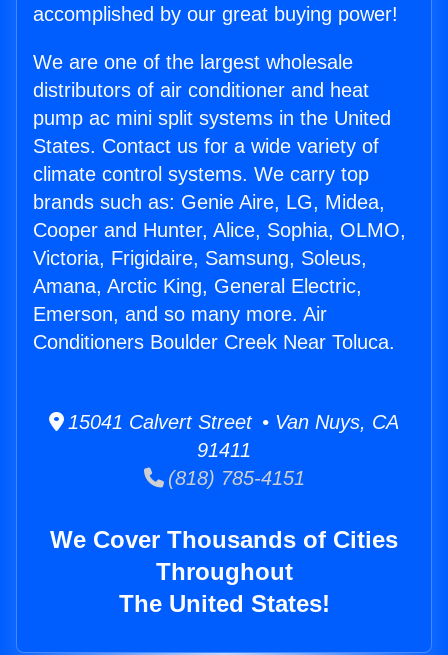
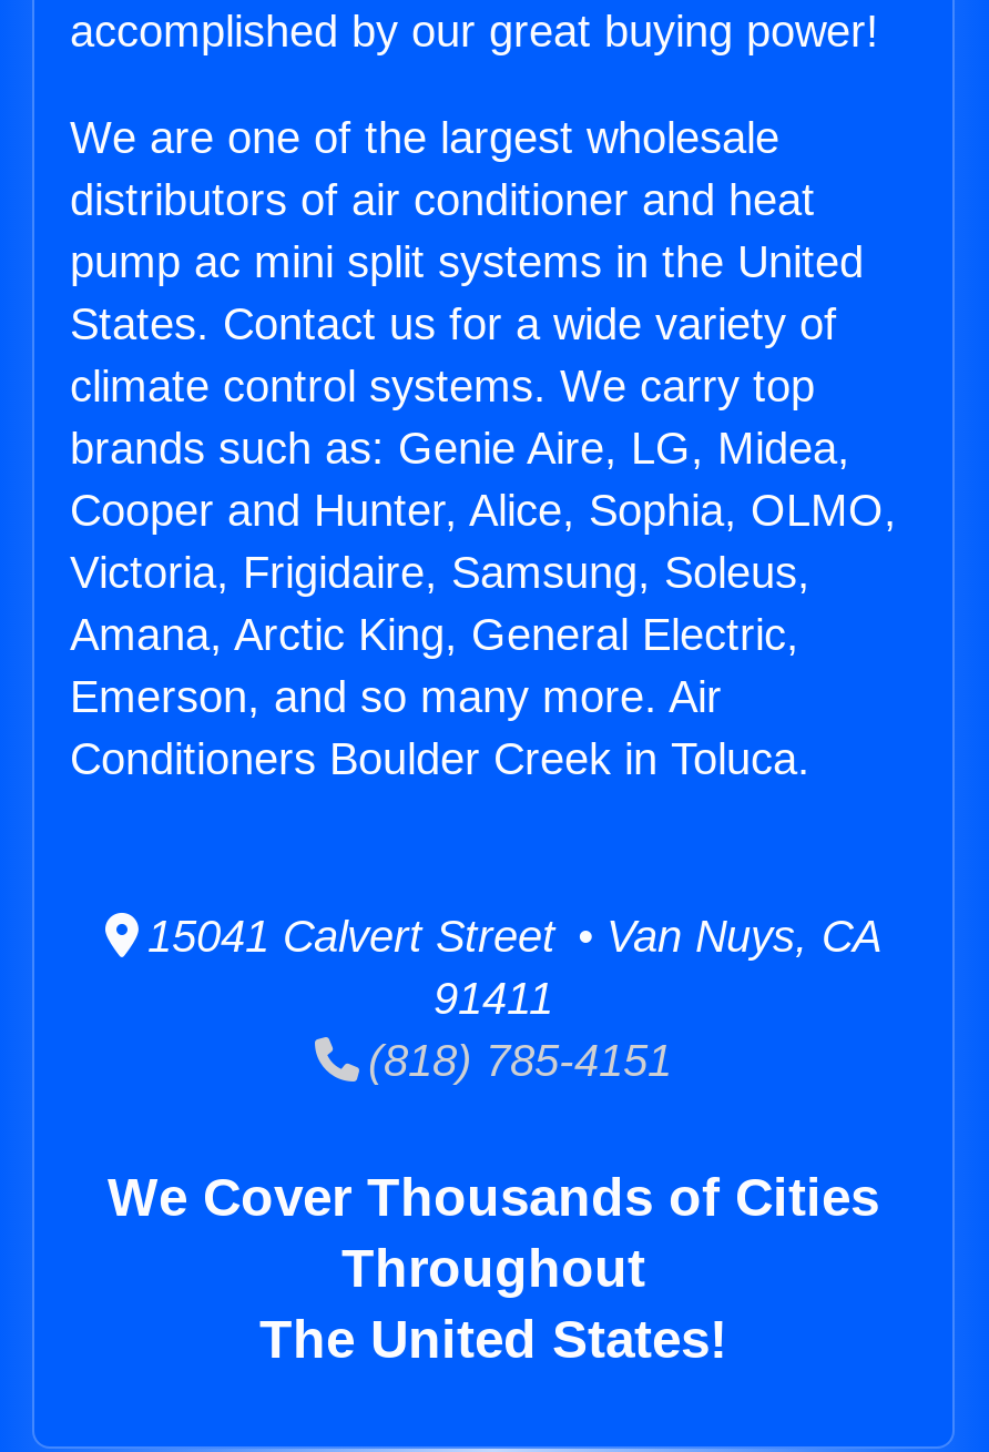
[33,331,395,353] Conditioners Boulder Creek Near Toluca. -> [70,735,810,783] Conditioners Boulder Creek in Toluca.

